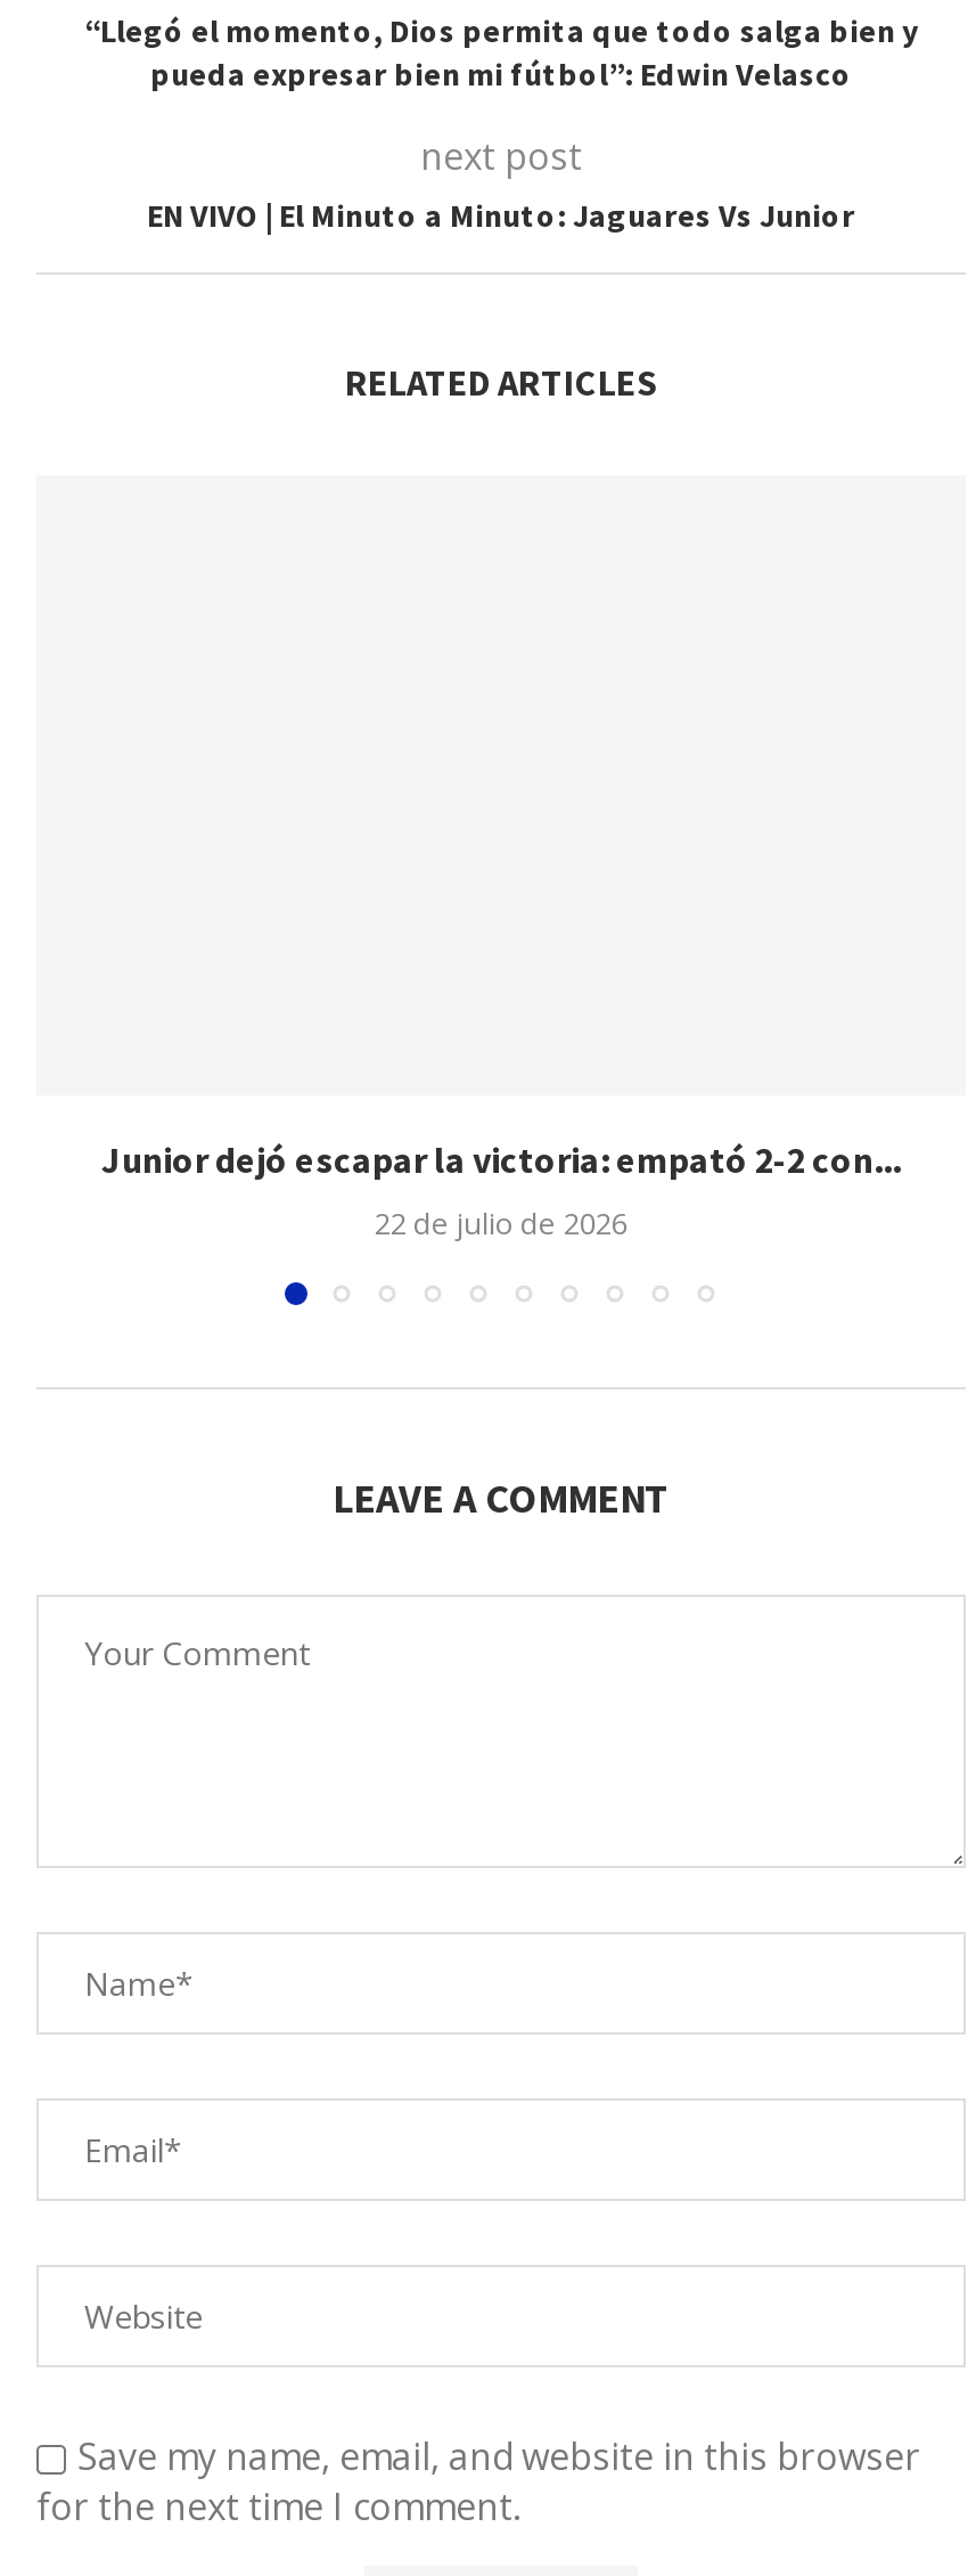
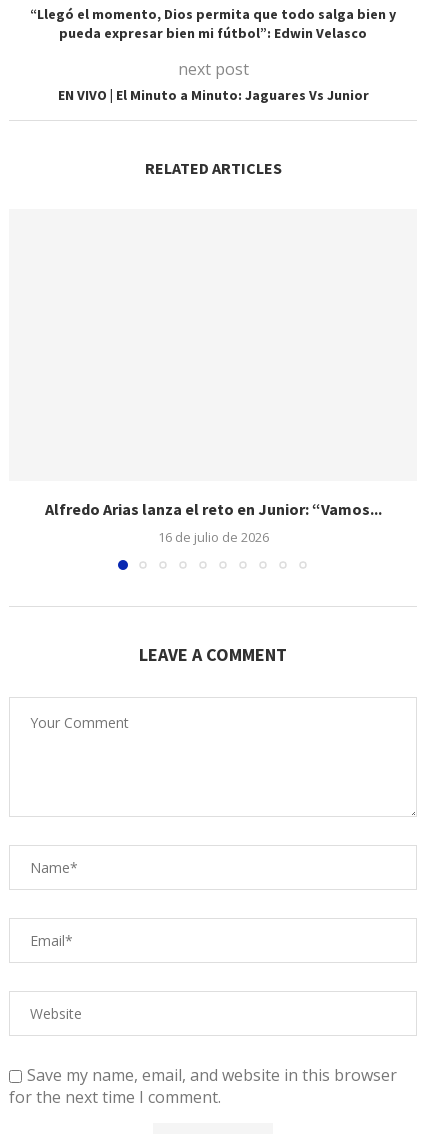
[101,1136,901,1244] Junior dejó escapar la victoria: empató 2-2 con... | 22 de julio de 2026 -> [44,499,381,546] Alfredo Arias lanza el reto en Junior: “Vamos... | 16 de julio de 2026

